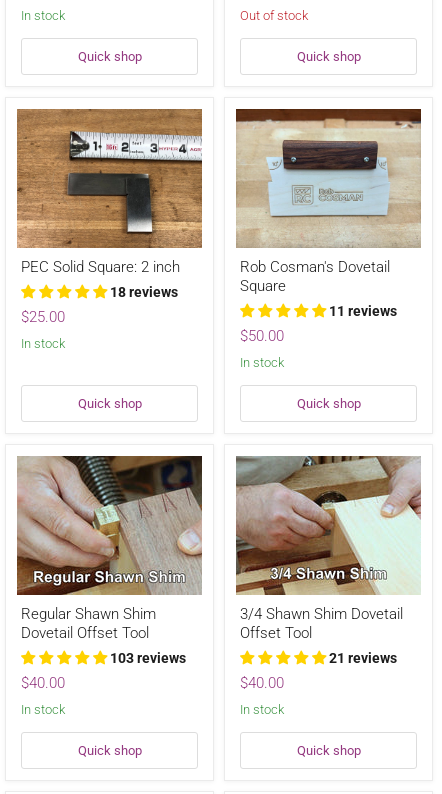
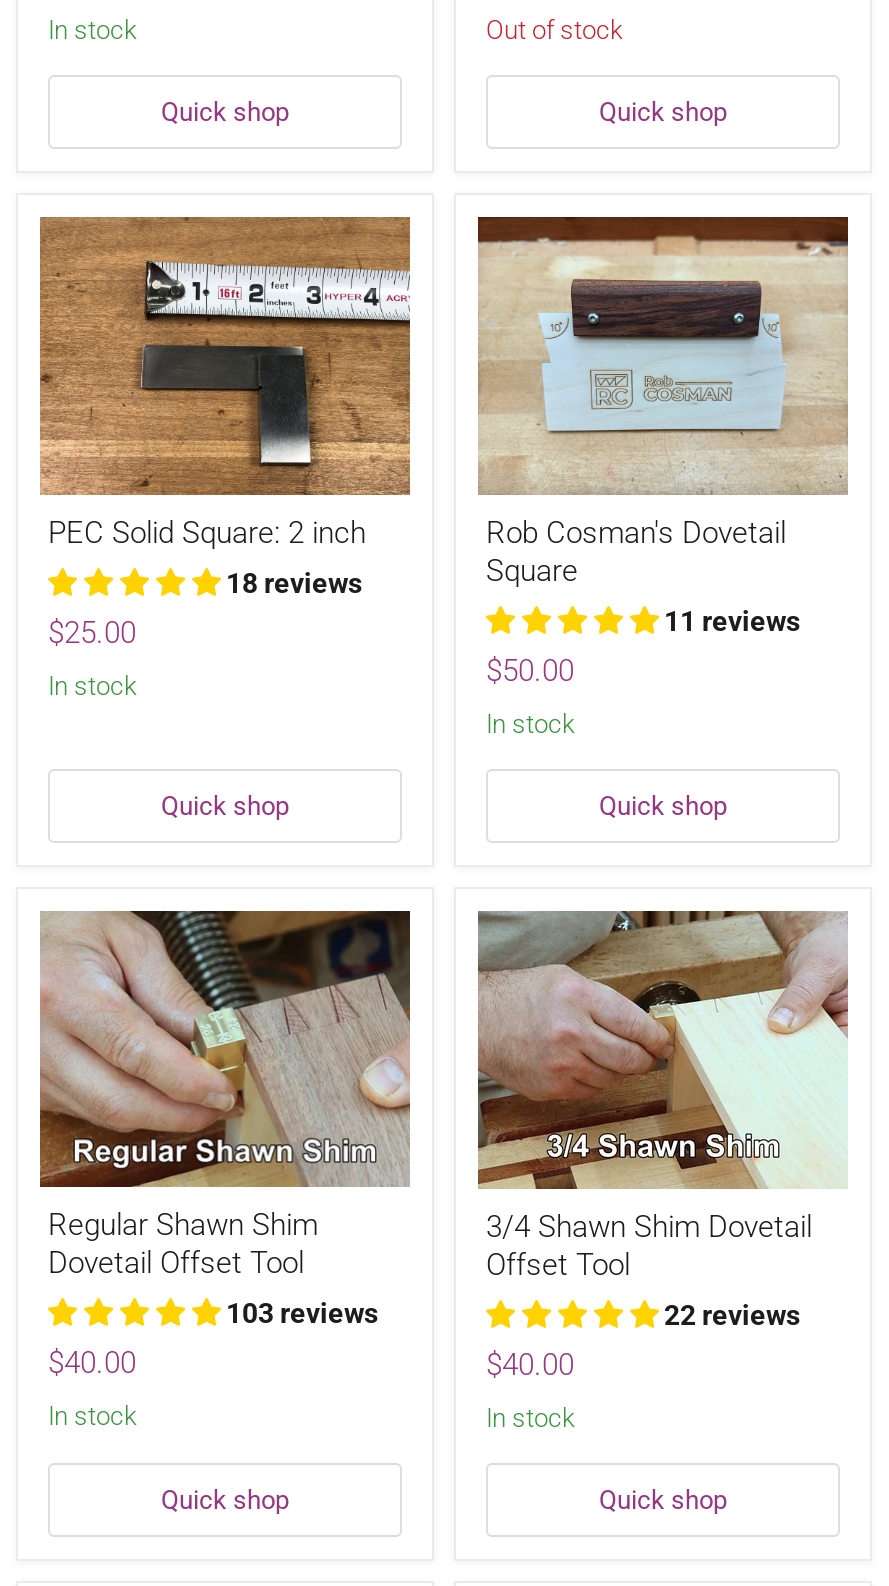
[329,649,397,665] 21 reviews -> [664,1298,800,1330] 22 reviews

